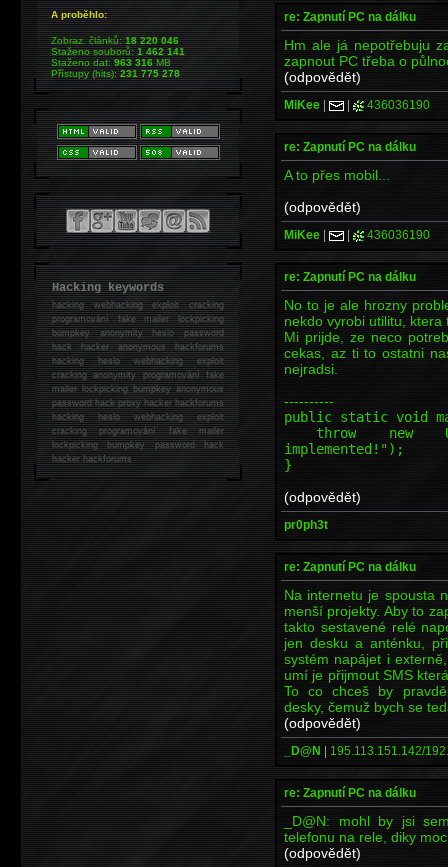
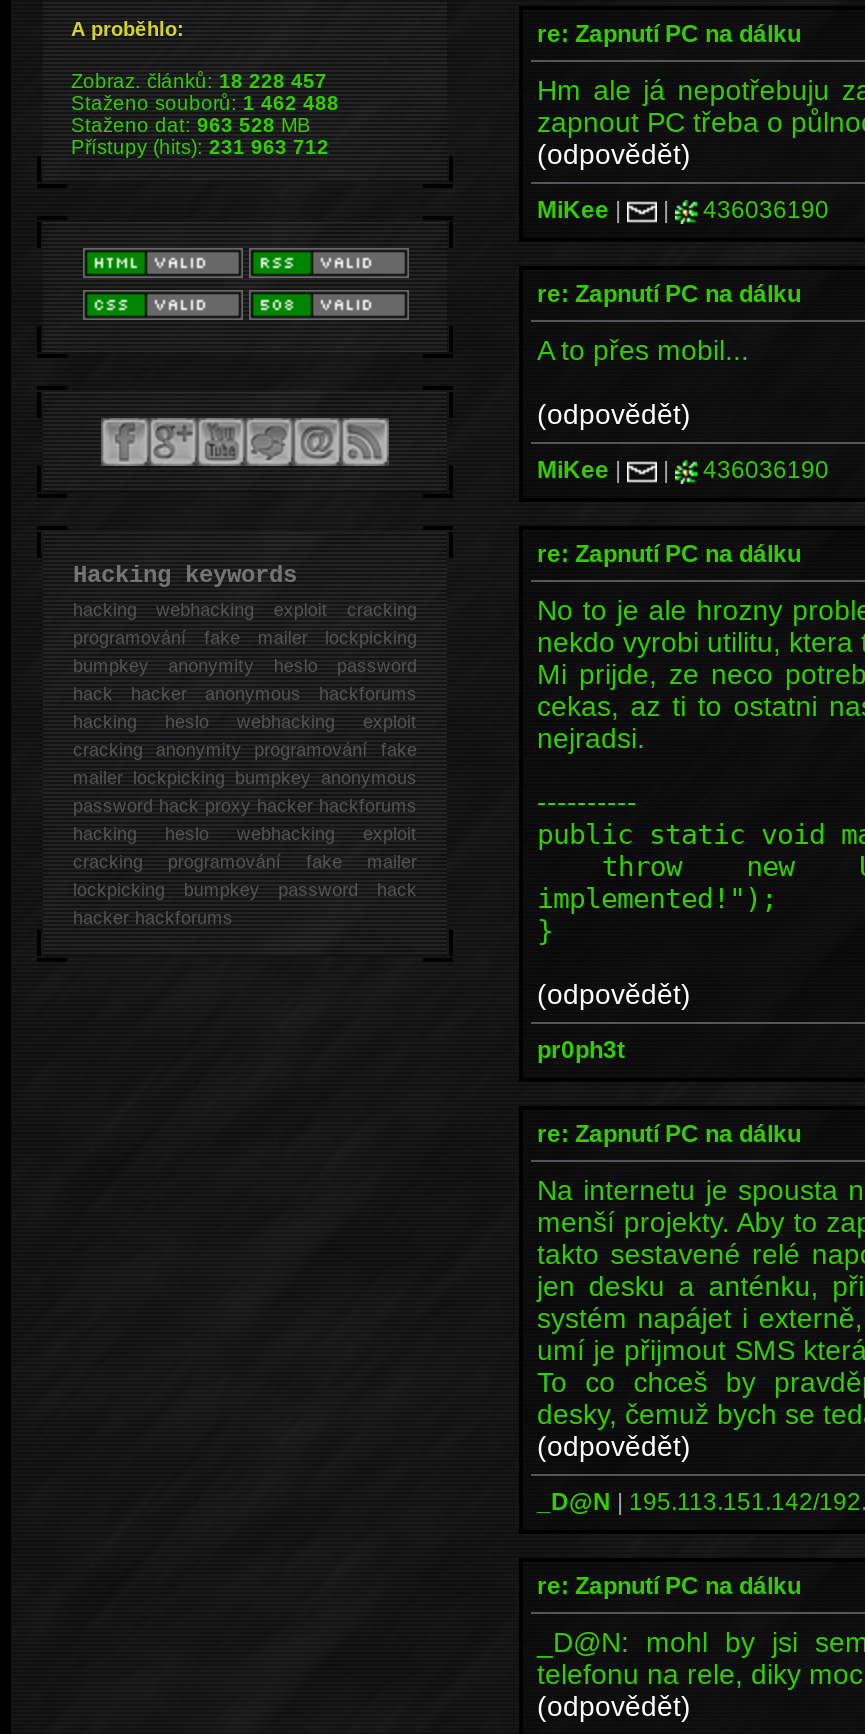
[51,35,179,46] Zobraz. článků: 18 220 046 -> [71,69,327,91] Zobraz. článků: 18 228 457
[51,46,185,57] Staženo souborů: 1 462 141 -> [71,91,339,113] Staženo souborů: 1 462 488
[51,57,171,68] Staženo dat: 963 316 MB -> [71,113,311,135] Staženo dat: 963 528 MB
[51,68,180,79] Přístupy (hits): 231 775 278 -> [71,135,329,157] Přístupy (hits): 231 963 712

